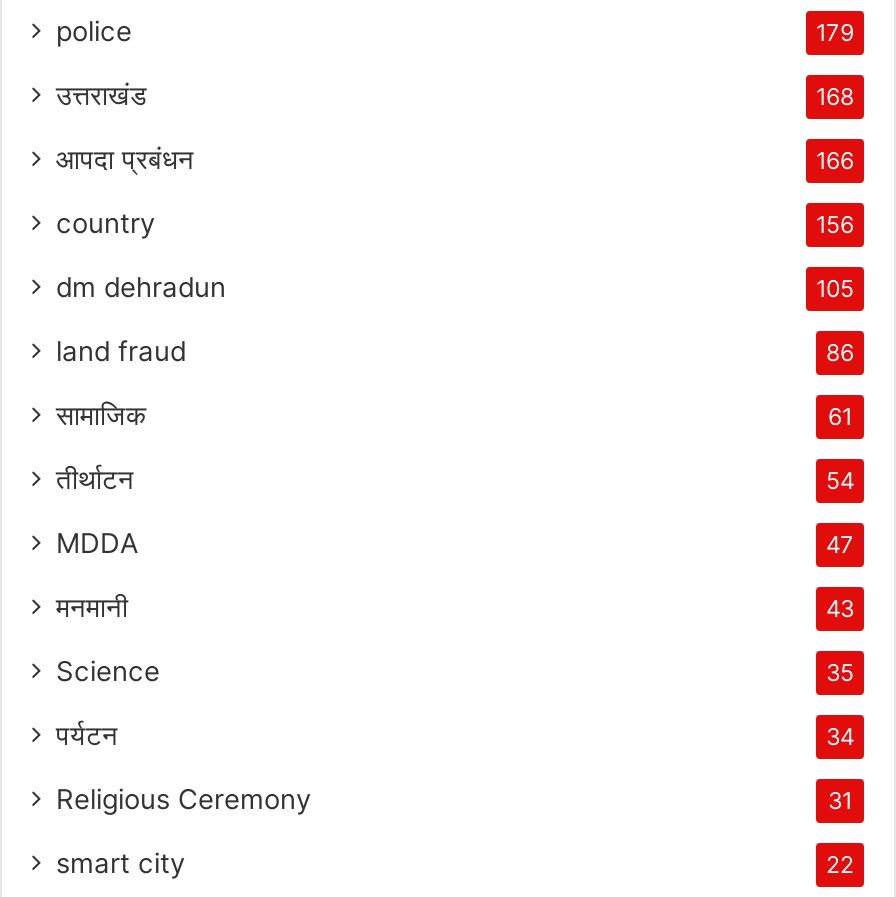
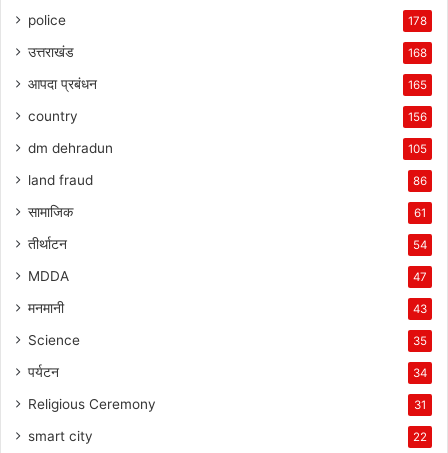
[816,19,854,47] 179 -> [408,14,427,28] 178
[816,147,854,175] 166 -> [408,78,427,92] 165

